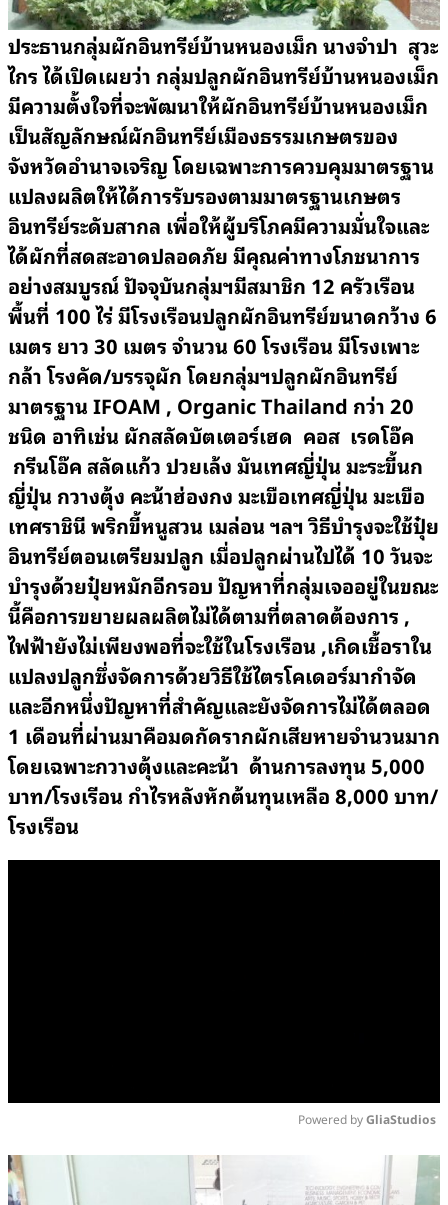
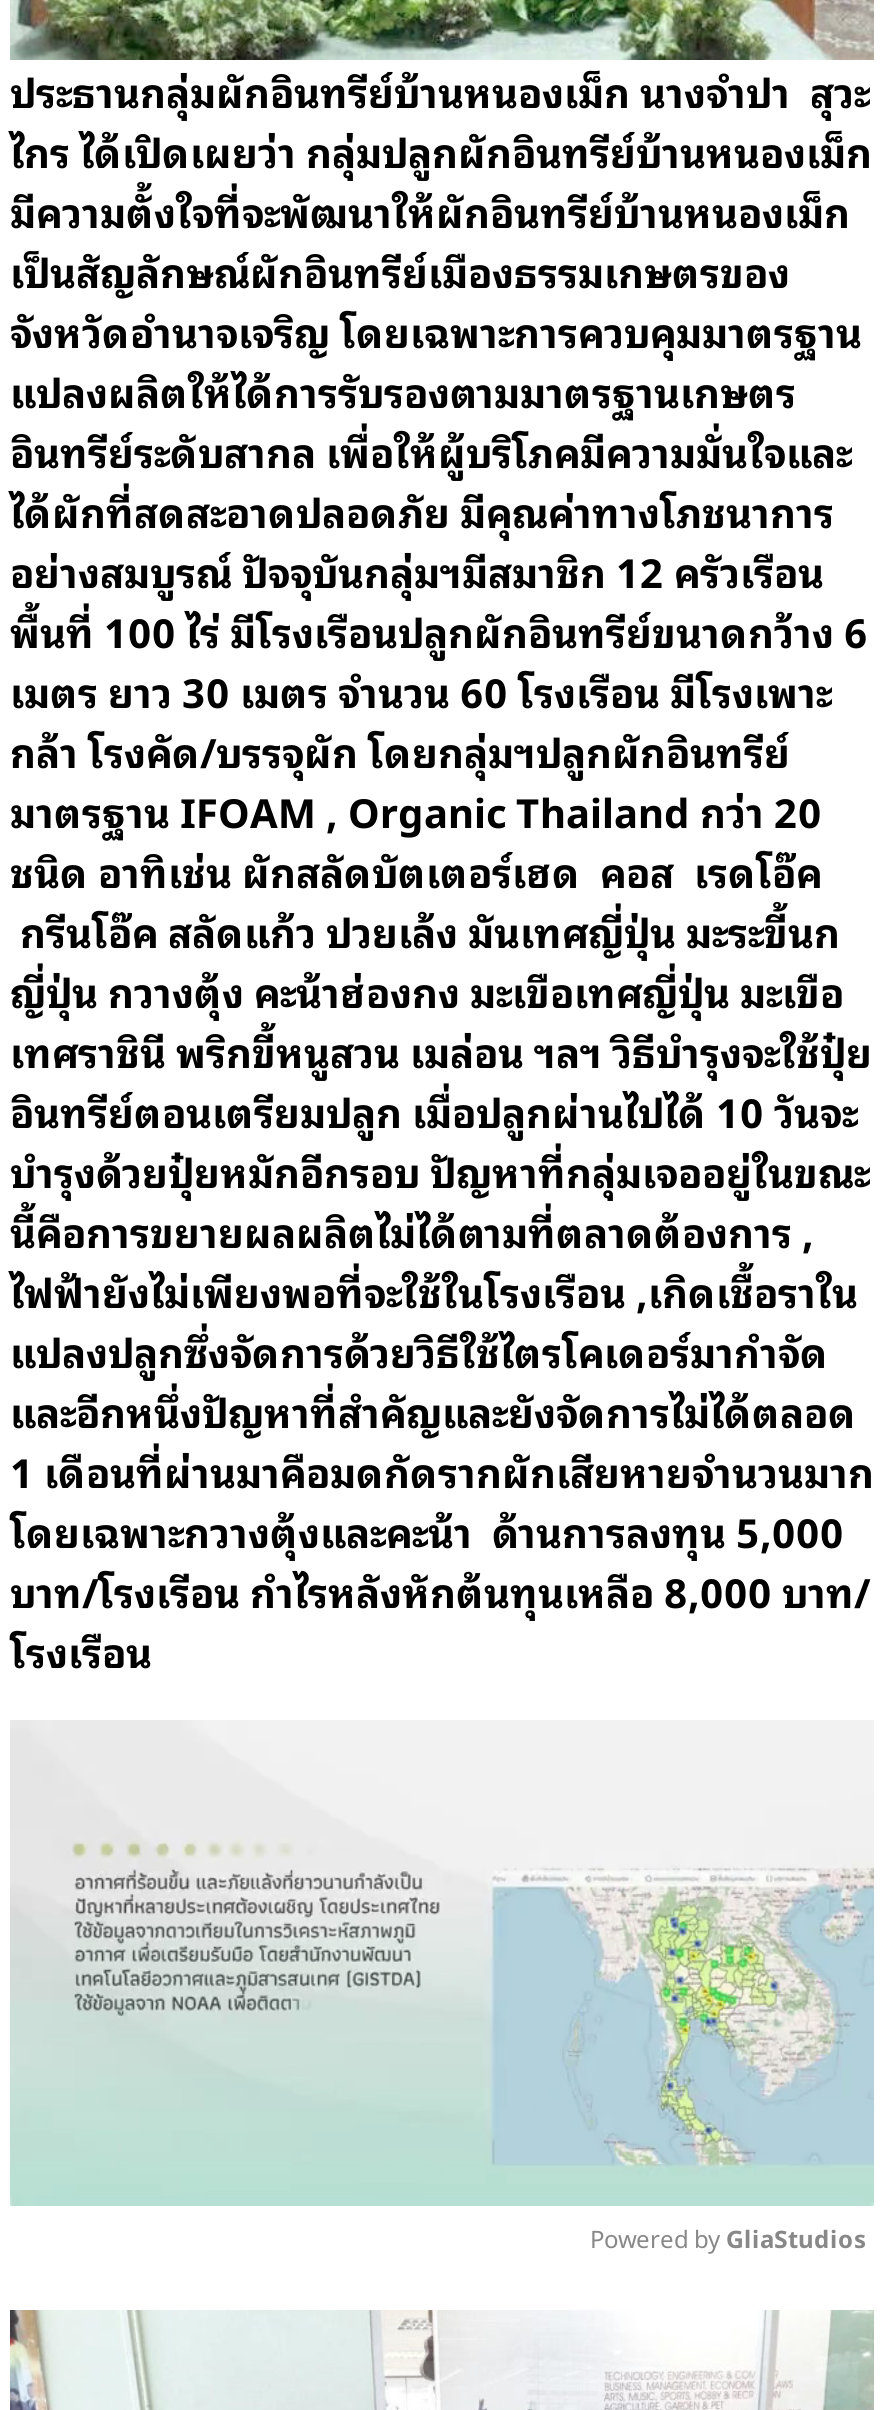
none -> [10,1720,874,2206] [image]

